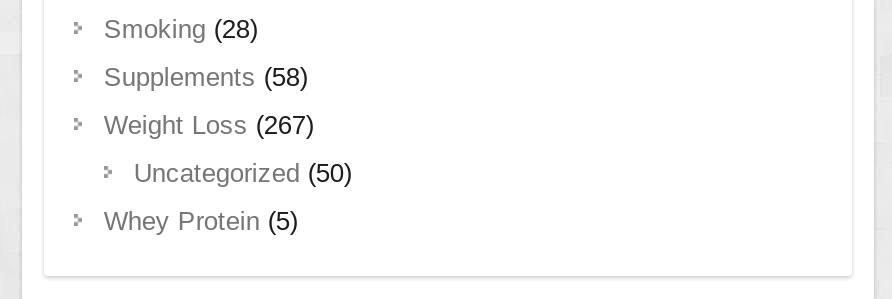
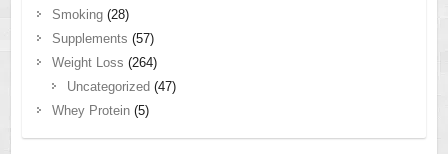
[104,62,308,92] Supplements (58) -> [52,31,154,46] Supplements (57)
[104,110,314,140] Weight Loss (267) -> [52,55,157,70] Weight Loss (264)
[134,158,352,188] Uncategorized (50) -> [67,79,176,94] Uncategorized (47)

